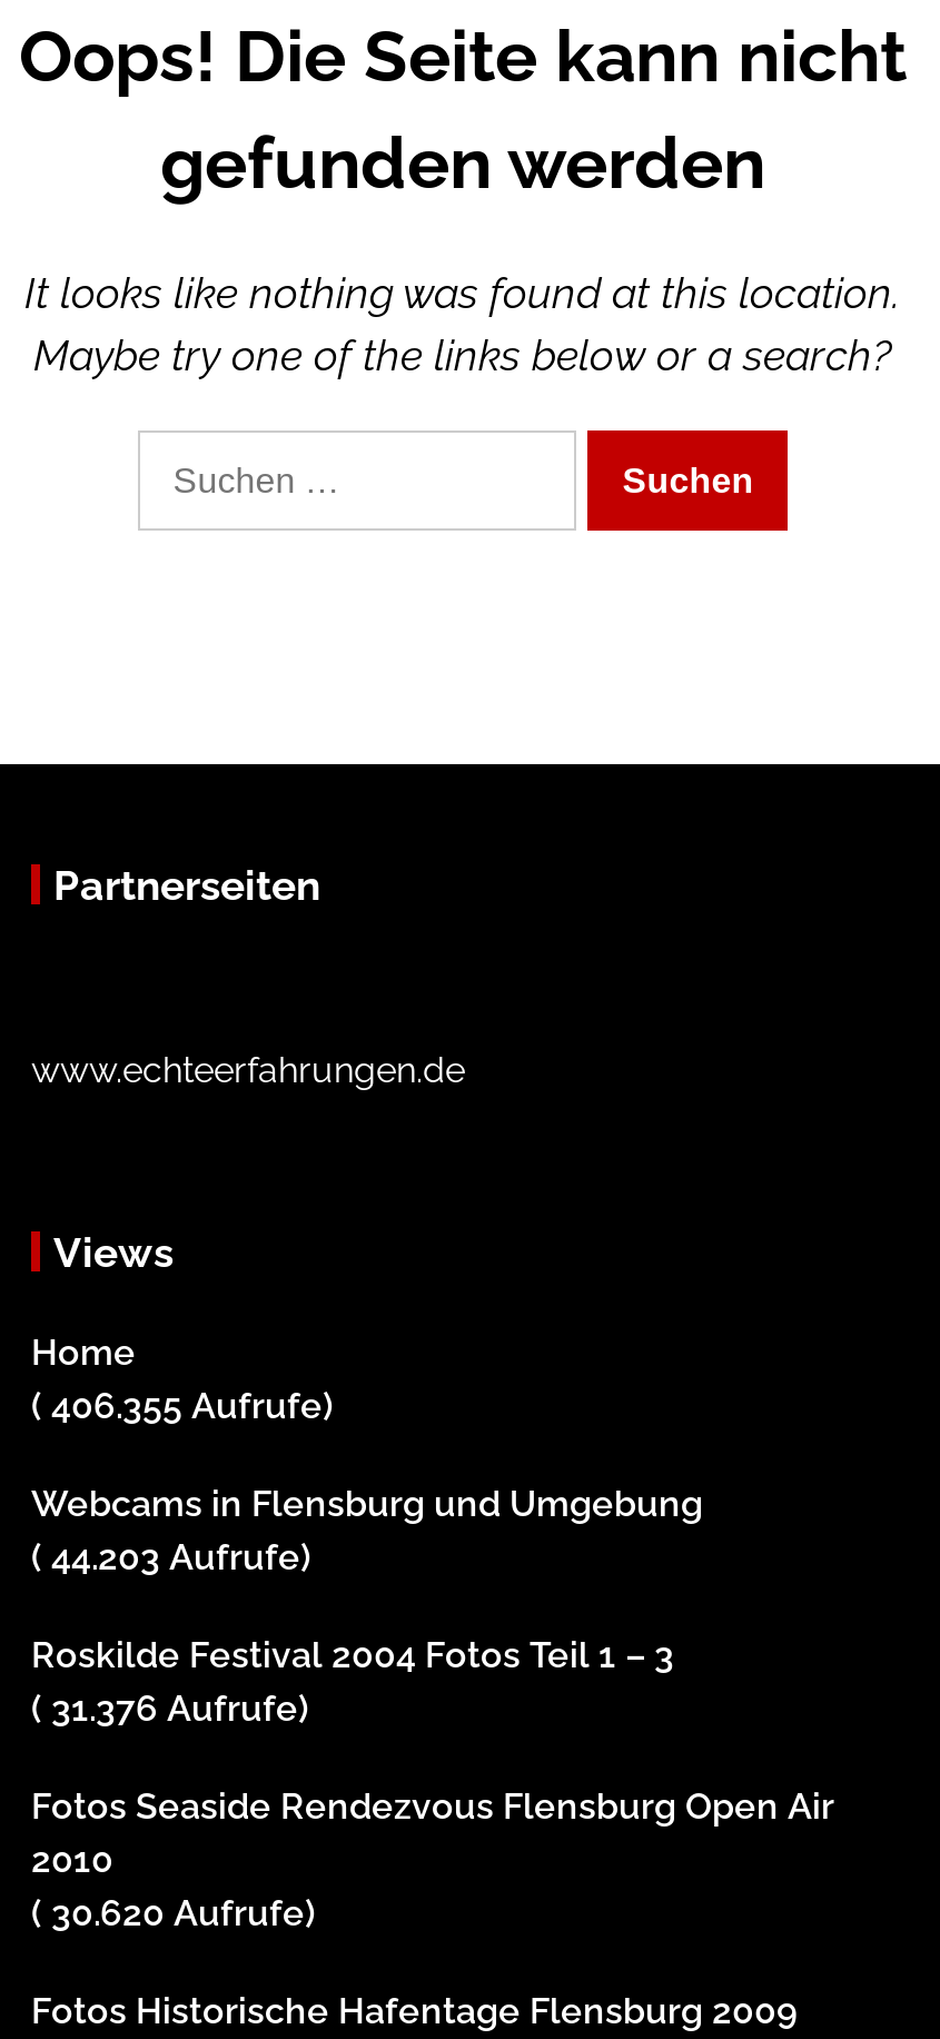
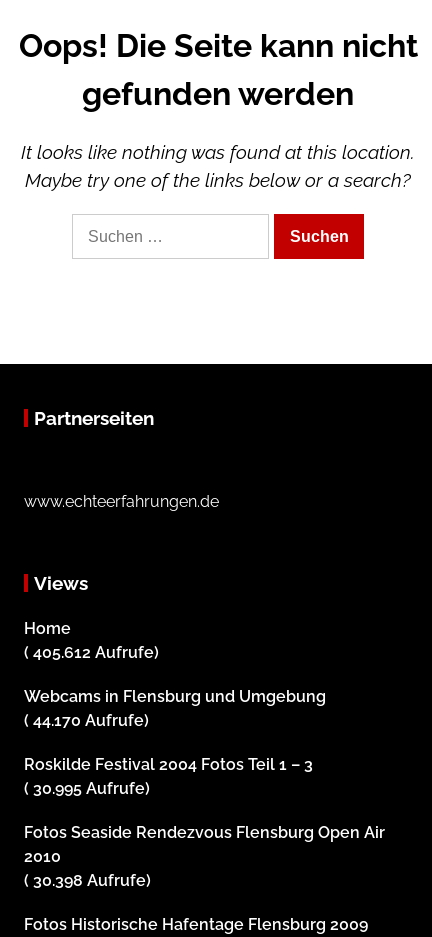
[31,1385,334,1428] ( 406.355 Aufrufe) -> [24,643,159,662] ( 405.612 Aufrufe)
[31,1537,311,1579] ( 44.203 Aufrufe) -> [24,711,149,730] ( 44.170 Aufrufe)
[31,1688,309,1730] ( 31.376 Aufrufe) -> [24,779,150,798] ( 30.995 Aufrufe)
[31,1893,316,1935] ( 30.620 Aufrufe) -> [24,871,151,890] ( 30.398 Aufrufe)

